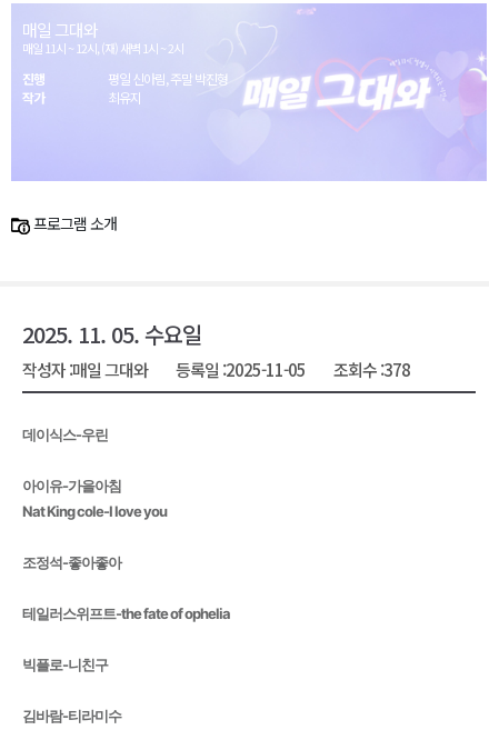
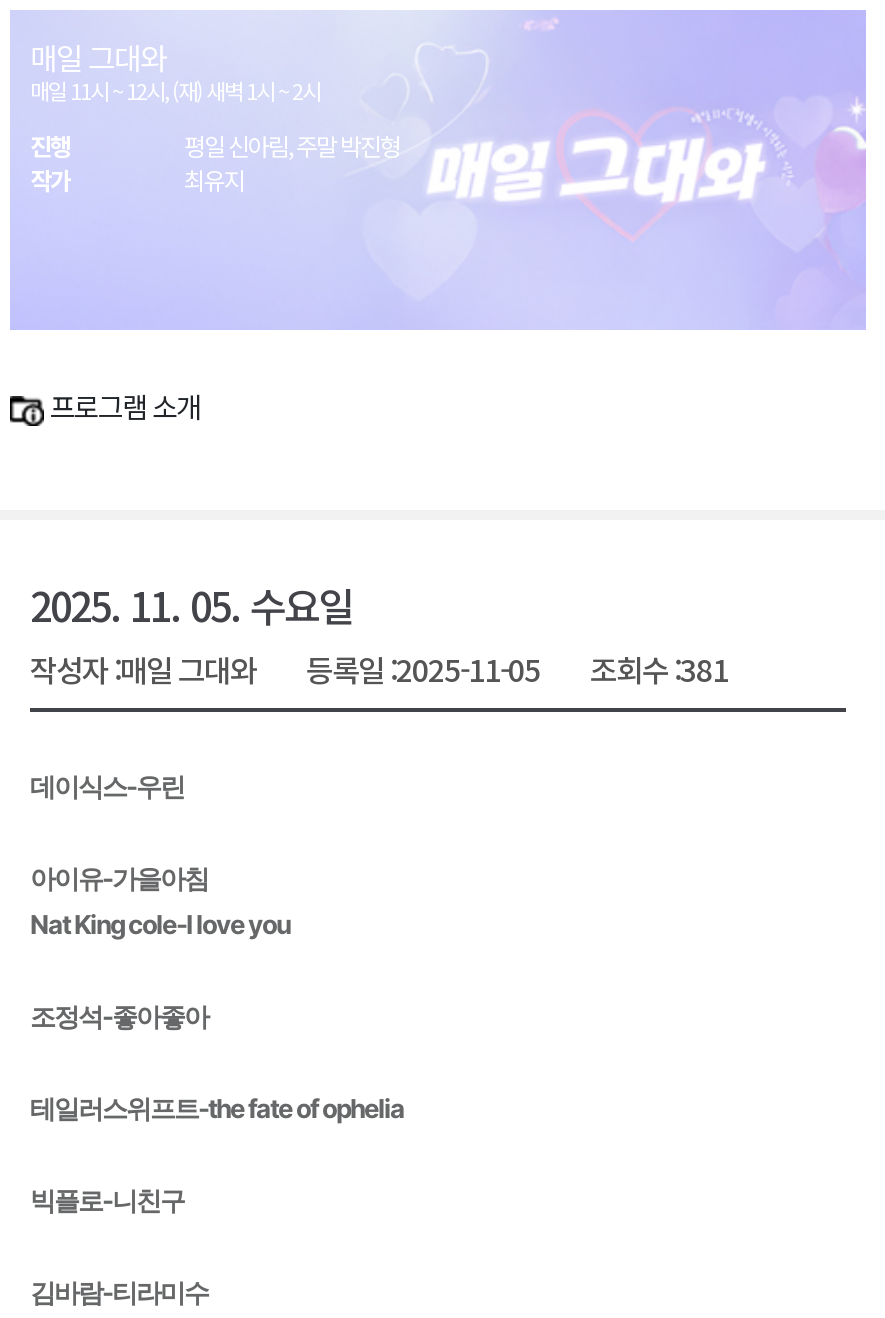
[22,357,410,381] 작성자 : 매일 그대와 등록일 : 2025-11-05 조회수 : 378 -> [30,647,728,689] 작성자 : 매일 그대와 등록일 : 2025-11-05 조회수 : 381

